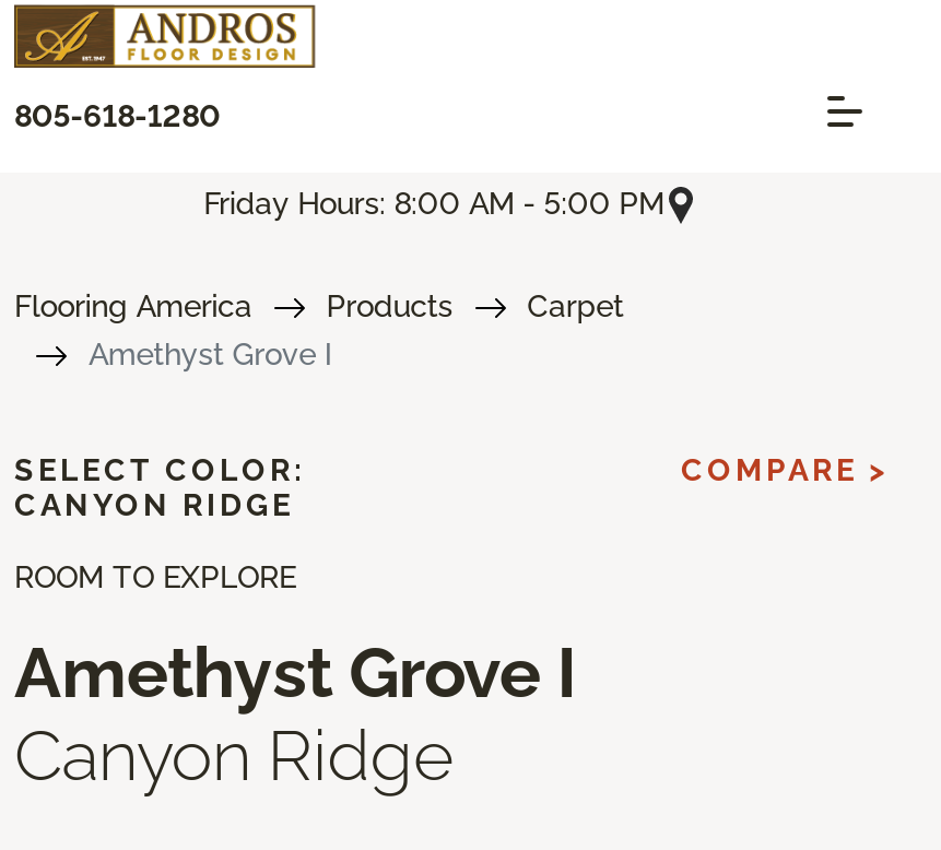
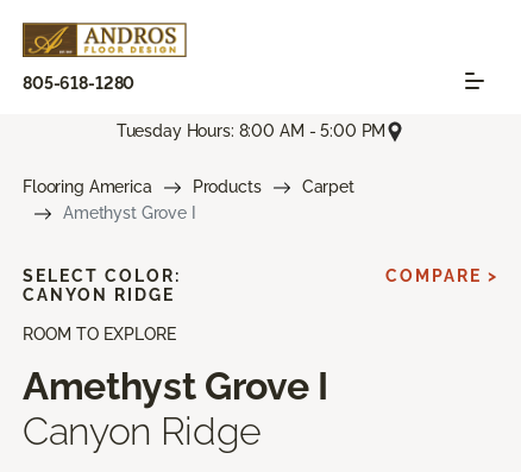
[204,186,664,221] Friday Hours: 8:00 AM - 5:00 PM -> [116,121,386,140] Tuesday Hours: 8:00 AM - 5:00 PM

